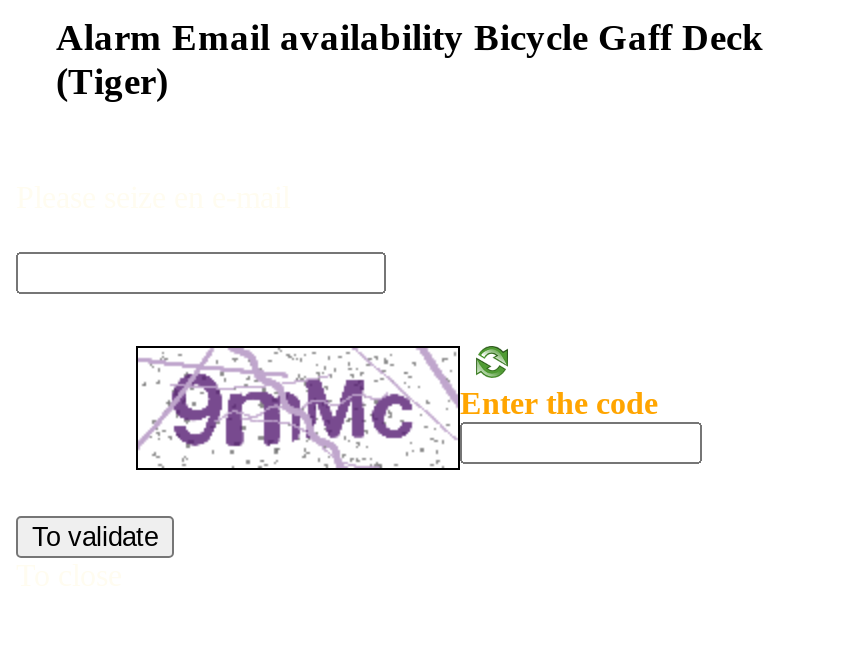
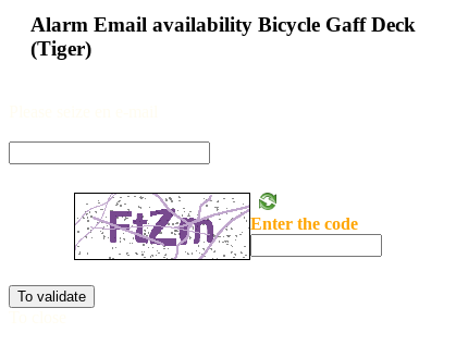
[138,346,458,470] [image] -> [75,193,250,260] [image]

